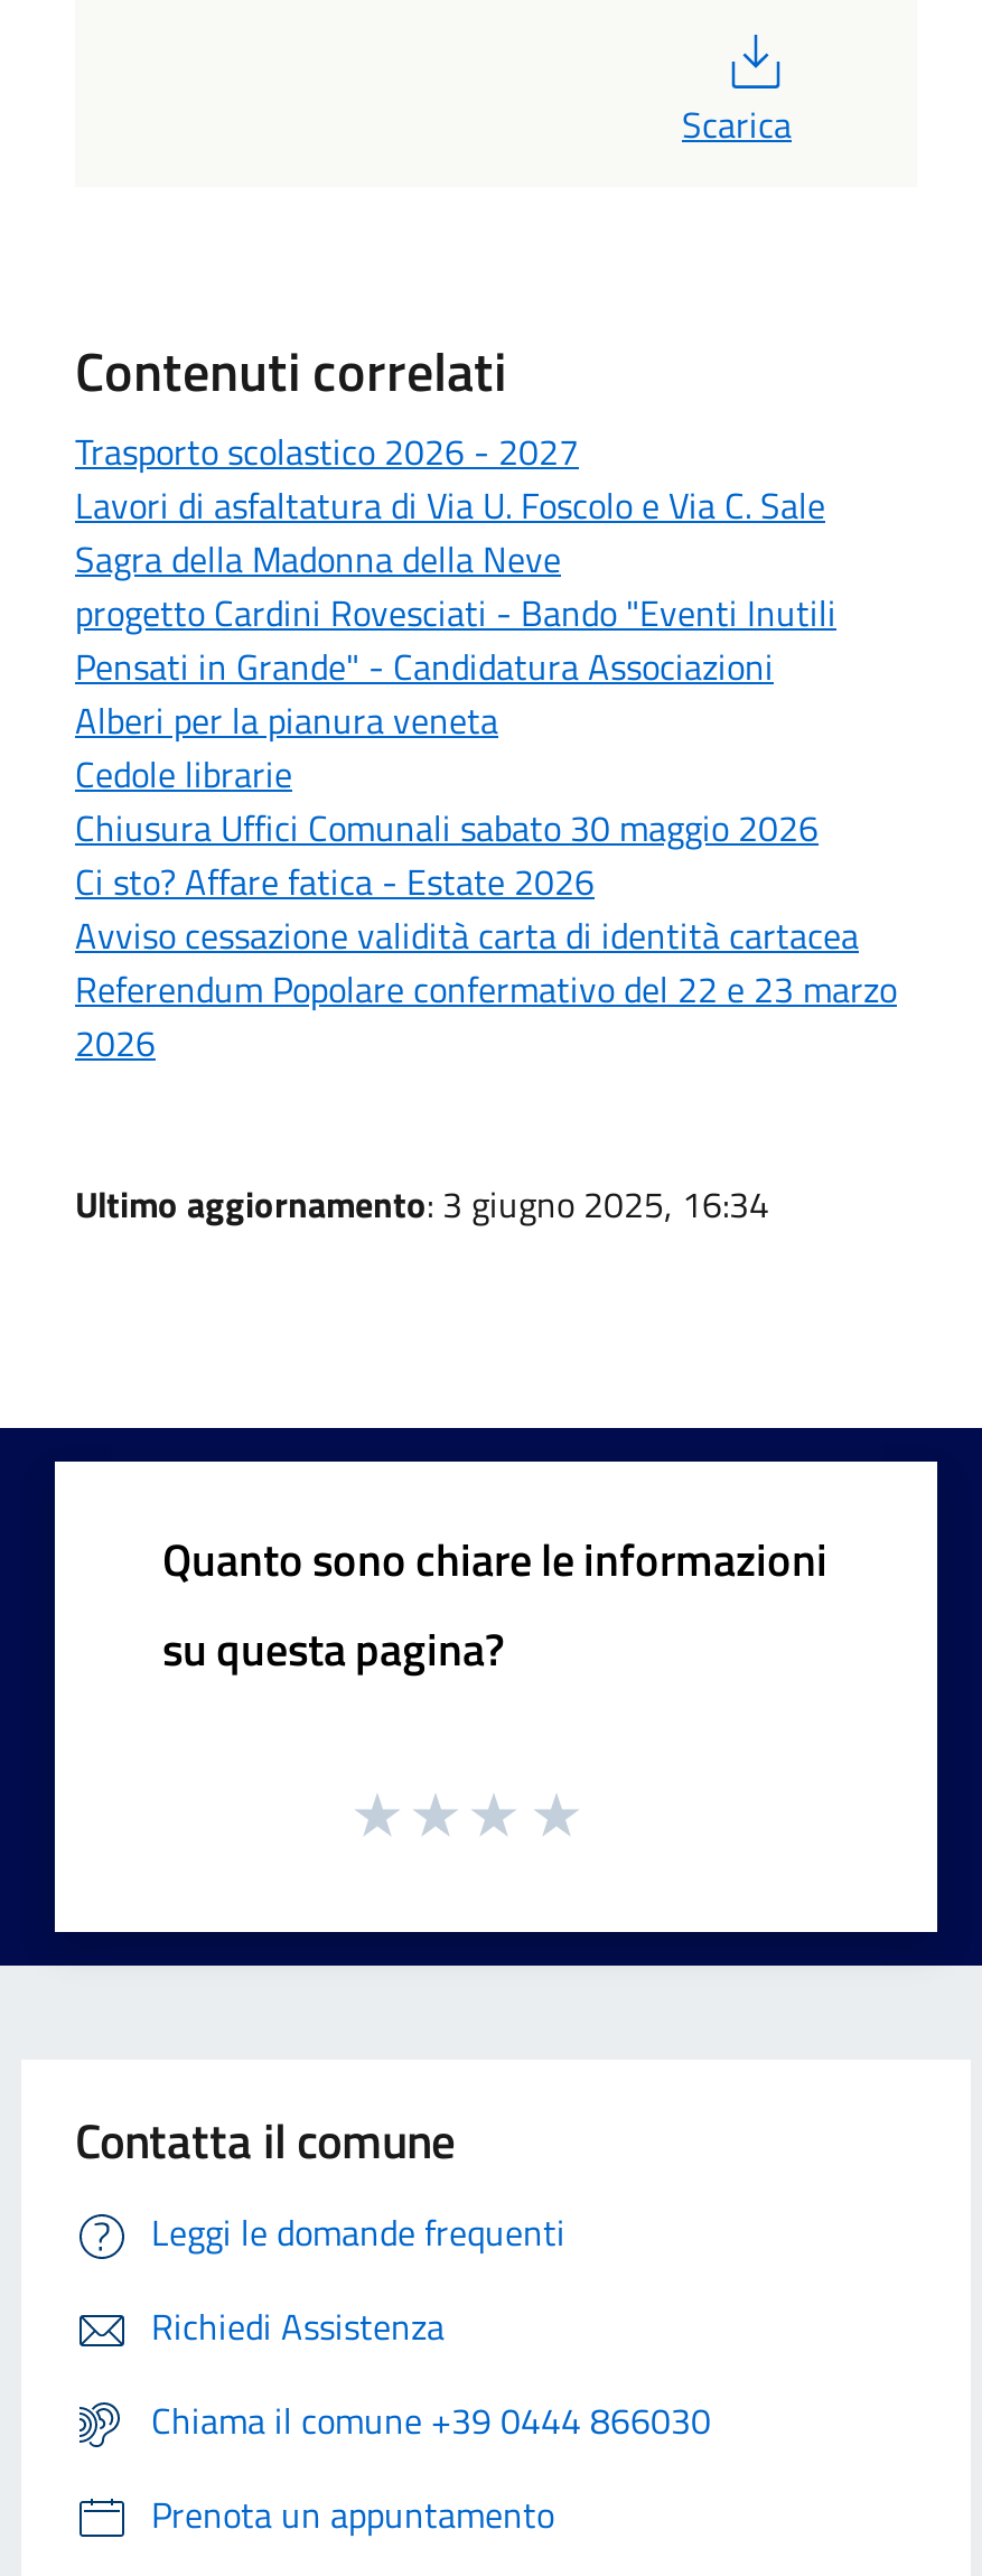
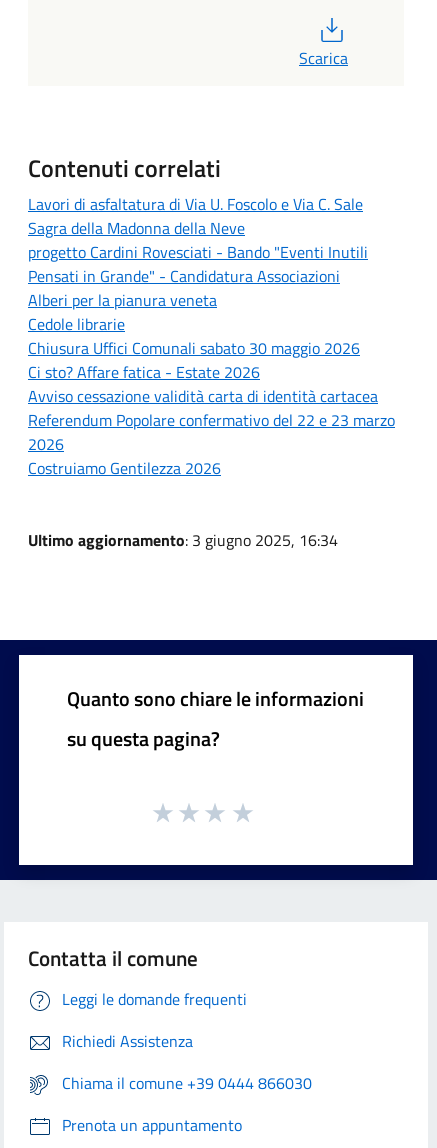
[75,423,579,477] Trasporto scolastico 2026 - 2027 -> none
moved [75,477,897,1068] -> [28,191,395,455]: Lavori di asfaltatura di Via U. Foscolo e Via C. Sale | Sagra della Madonna della Neve | progetto Cardini Rovesciati - Bando "Eventi Inutili | ... | Referendum Popolare confermativo del 22 e 23 marzo | 2026
none -> [28,455,221,479] Costruiamo Gentilezza 2026

